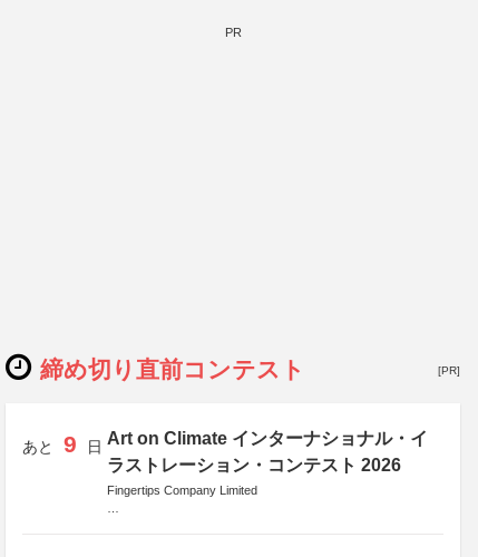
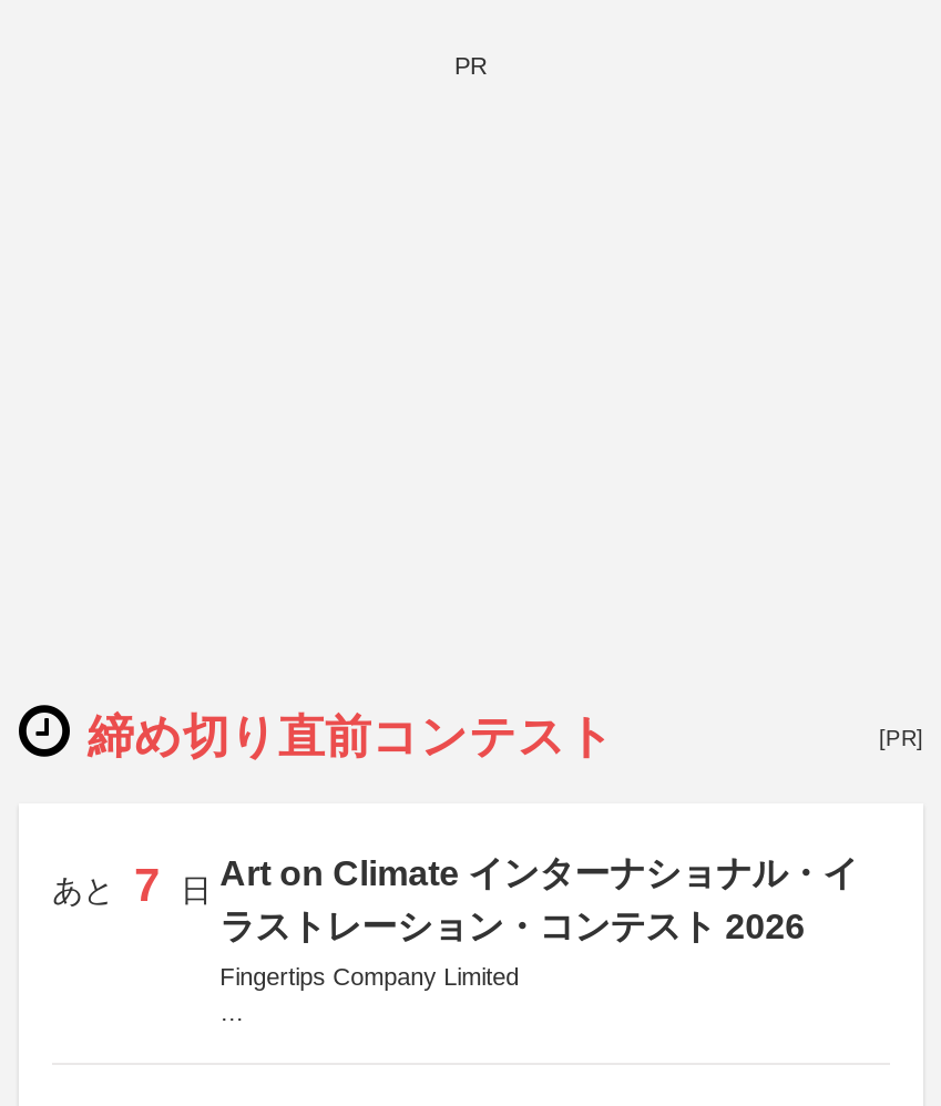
[22,429,427,457] あと 9 日 Art on Climate インターナショナル・イ -> [52,854,858,910] あと 7 日 Art on Climate インターナショナル・イ

